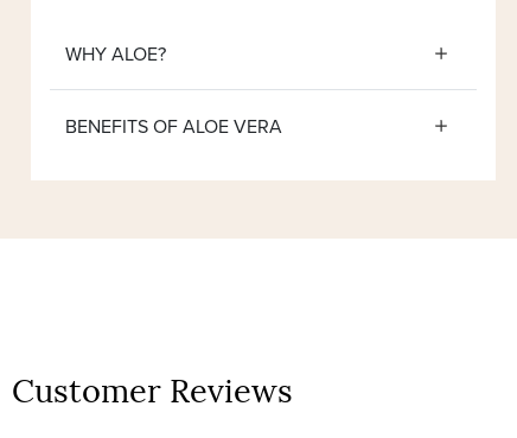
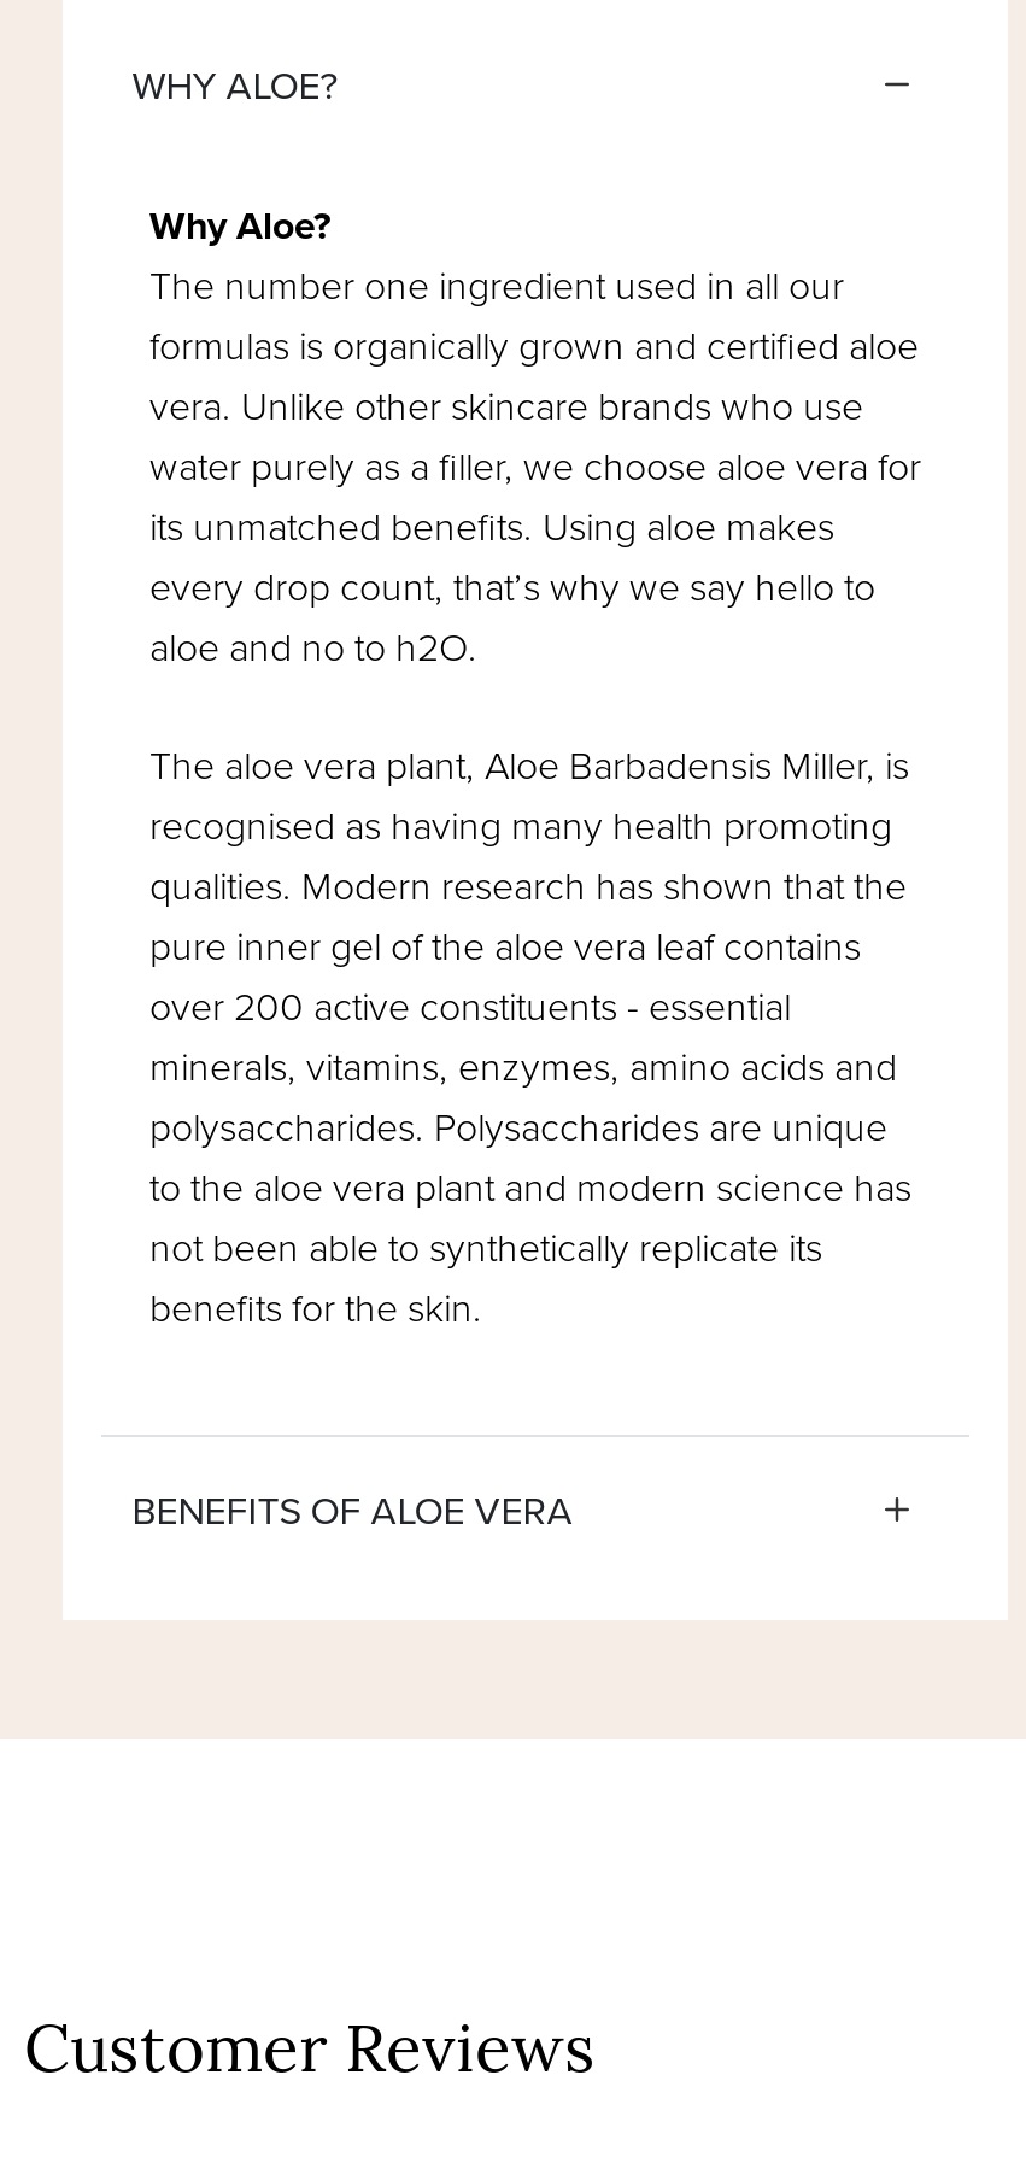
none -> [149,199,921,1337] Why Aloe? | The number one ingredient used in all our | formulas is organically grown and certified aloe | vera. Unlike other skincare brands who use | water purely as a filler, we choose aloe vera for | its unmatched benefits. Using aloe makes | every drop count, that’s why we say hello to | aloe and no to h2O. | The aloe vera plant, Aloe Barbadensis Miller, is | recognised as having many health promoting | qualities. Modern research has shown that the | pure inner gel of the aloe vera leaf contains | over 200 active constituents - essential | minerals, vitamins, enzymes, amino acids and | polysaccharides. Polysaccharides are unique | to the aloe vera plant and modern science has | not been able to synthetically replicate its | benefits for the skin.

